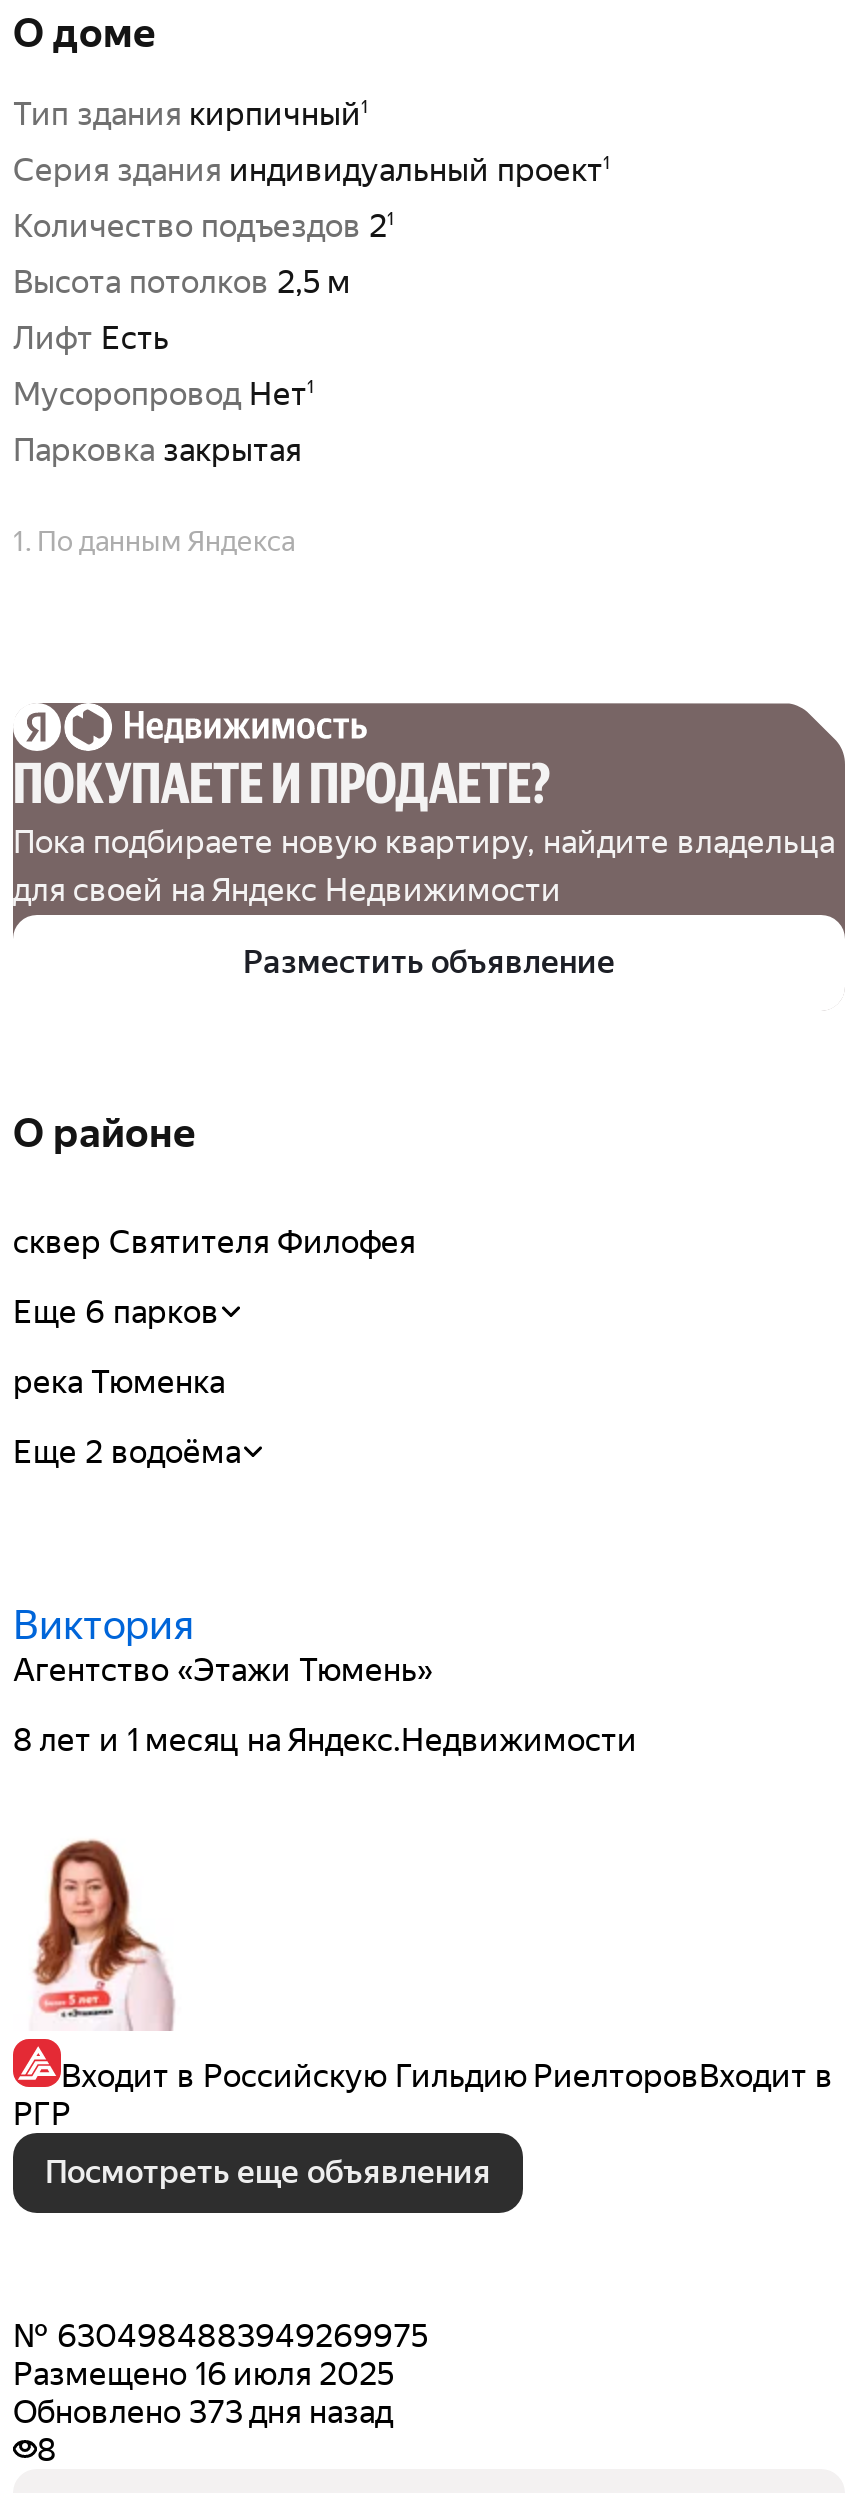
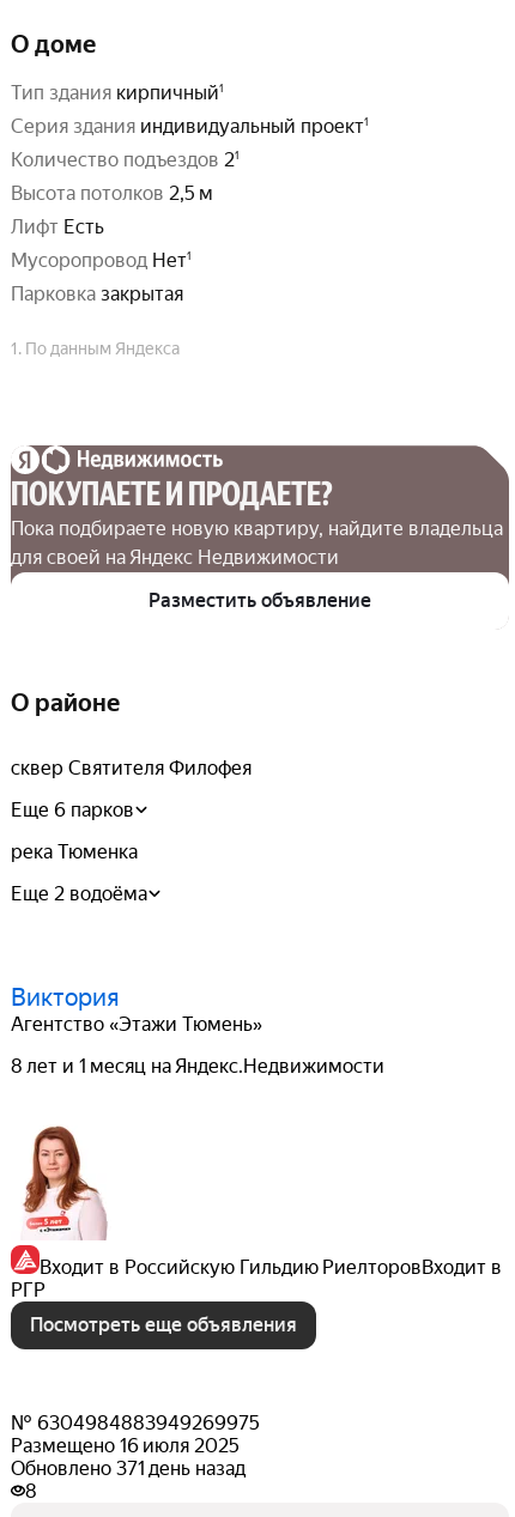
[13,2393,393,2431] Обновлено 373 дня назад -> [11,1457,246,1480] Обновлено 371 день назад

